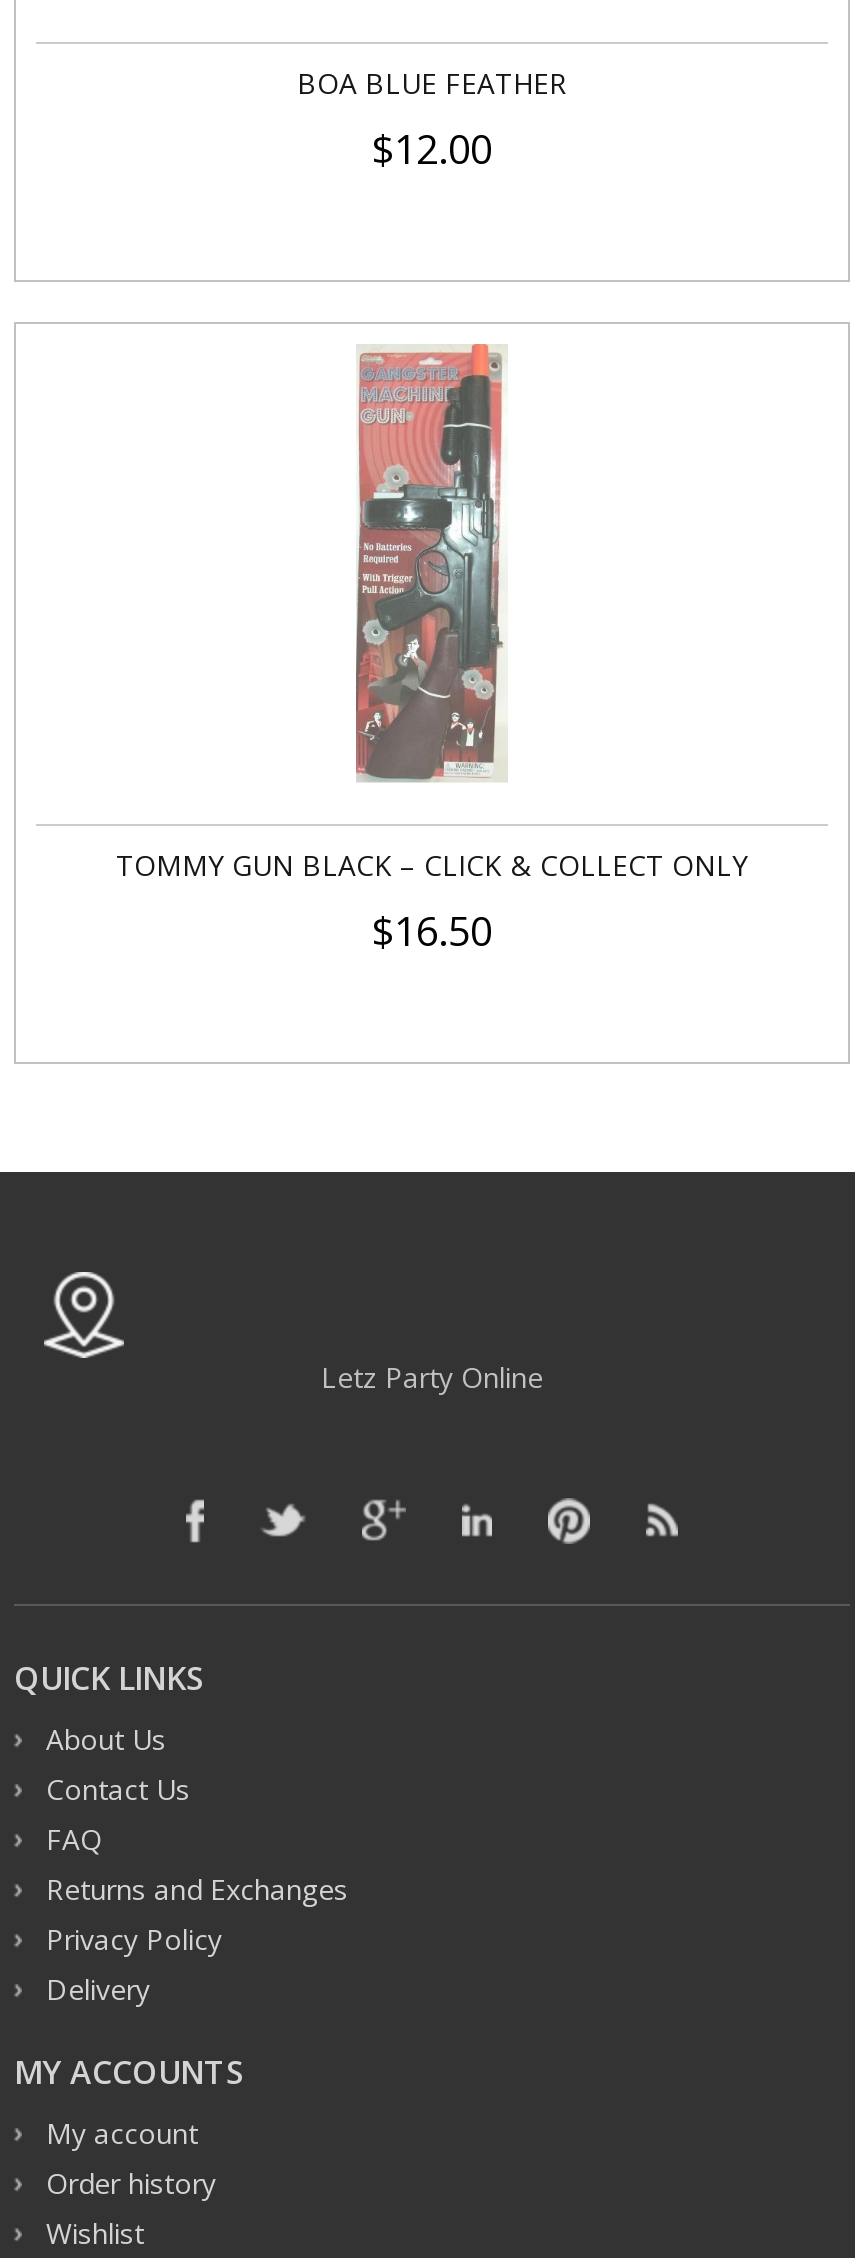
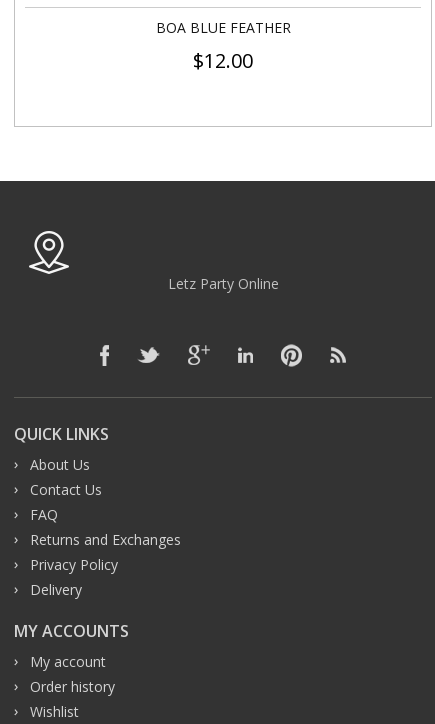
[116,342,748,958] [image] | TOMMY GUN BLACK – CLICK & COLLECT ONLY | $16.50 -> none

